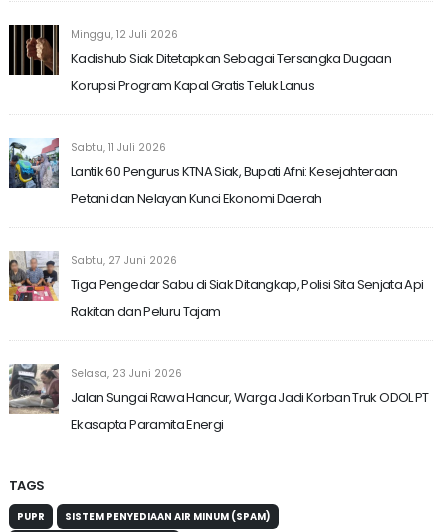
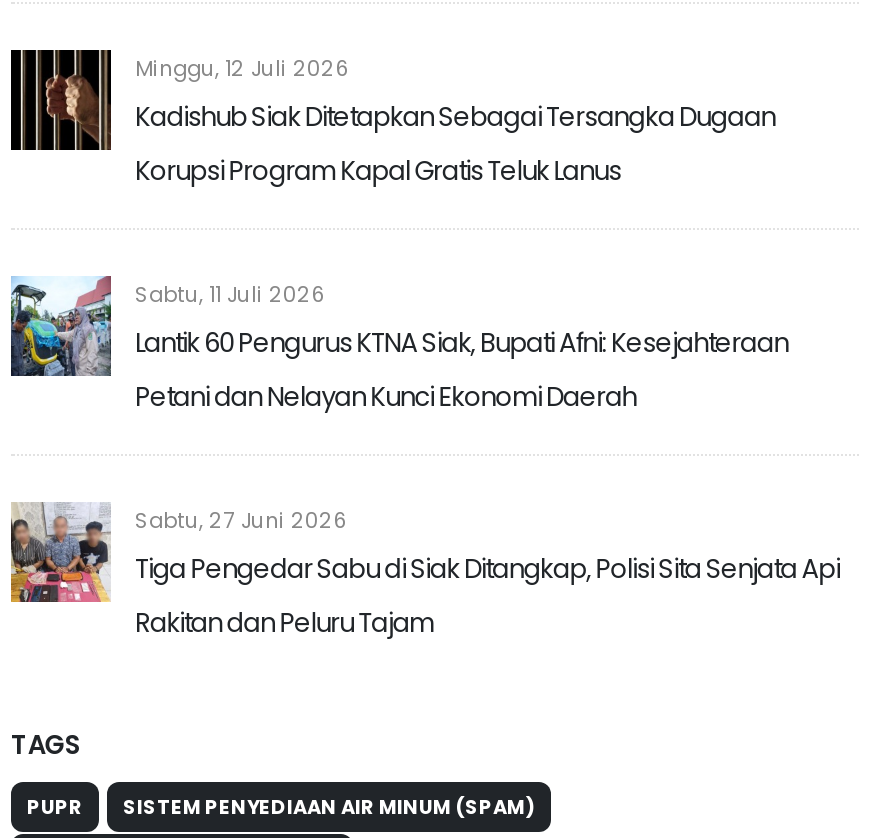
[9,364,429,434] [image] | Selasa, 23 Juni 2026 | Jalan Sungai Rawa Hancur, Warga Jadi Korban Truk ODOL PT | Ekasapta Paramita Energi -> none

